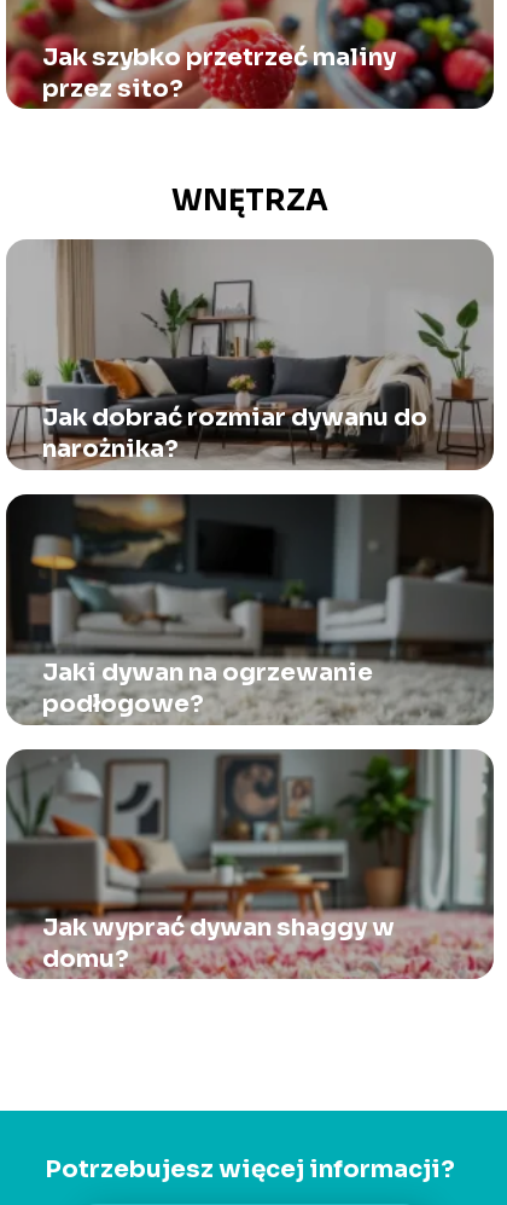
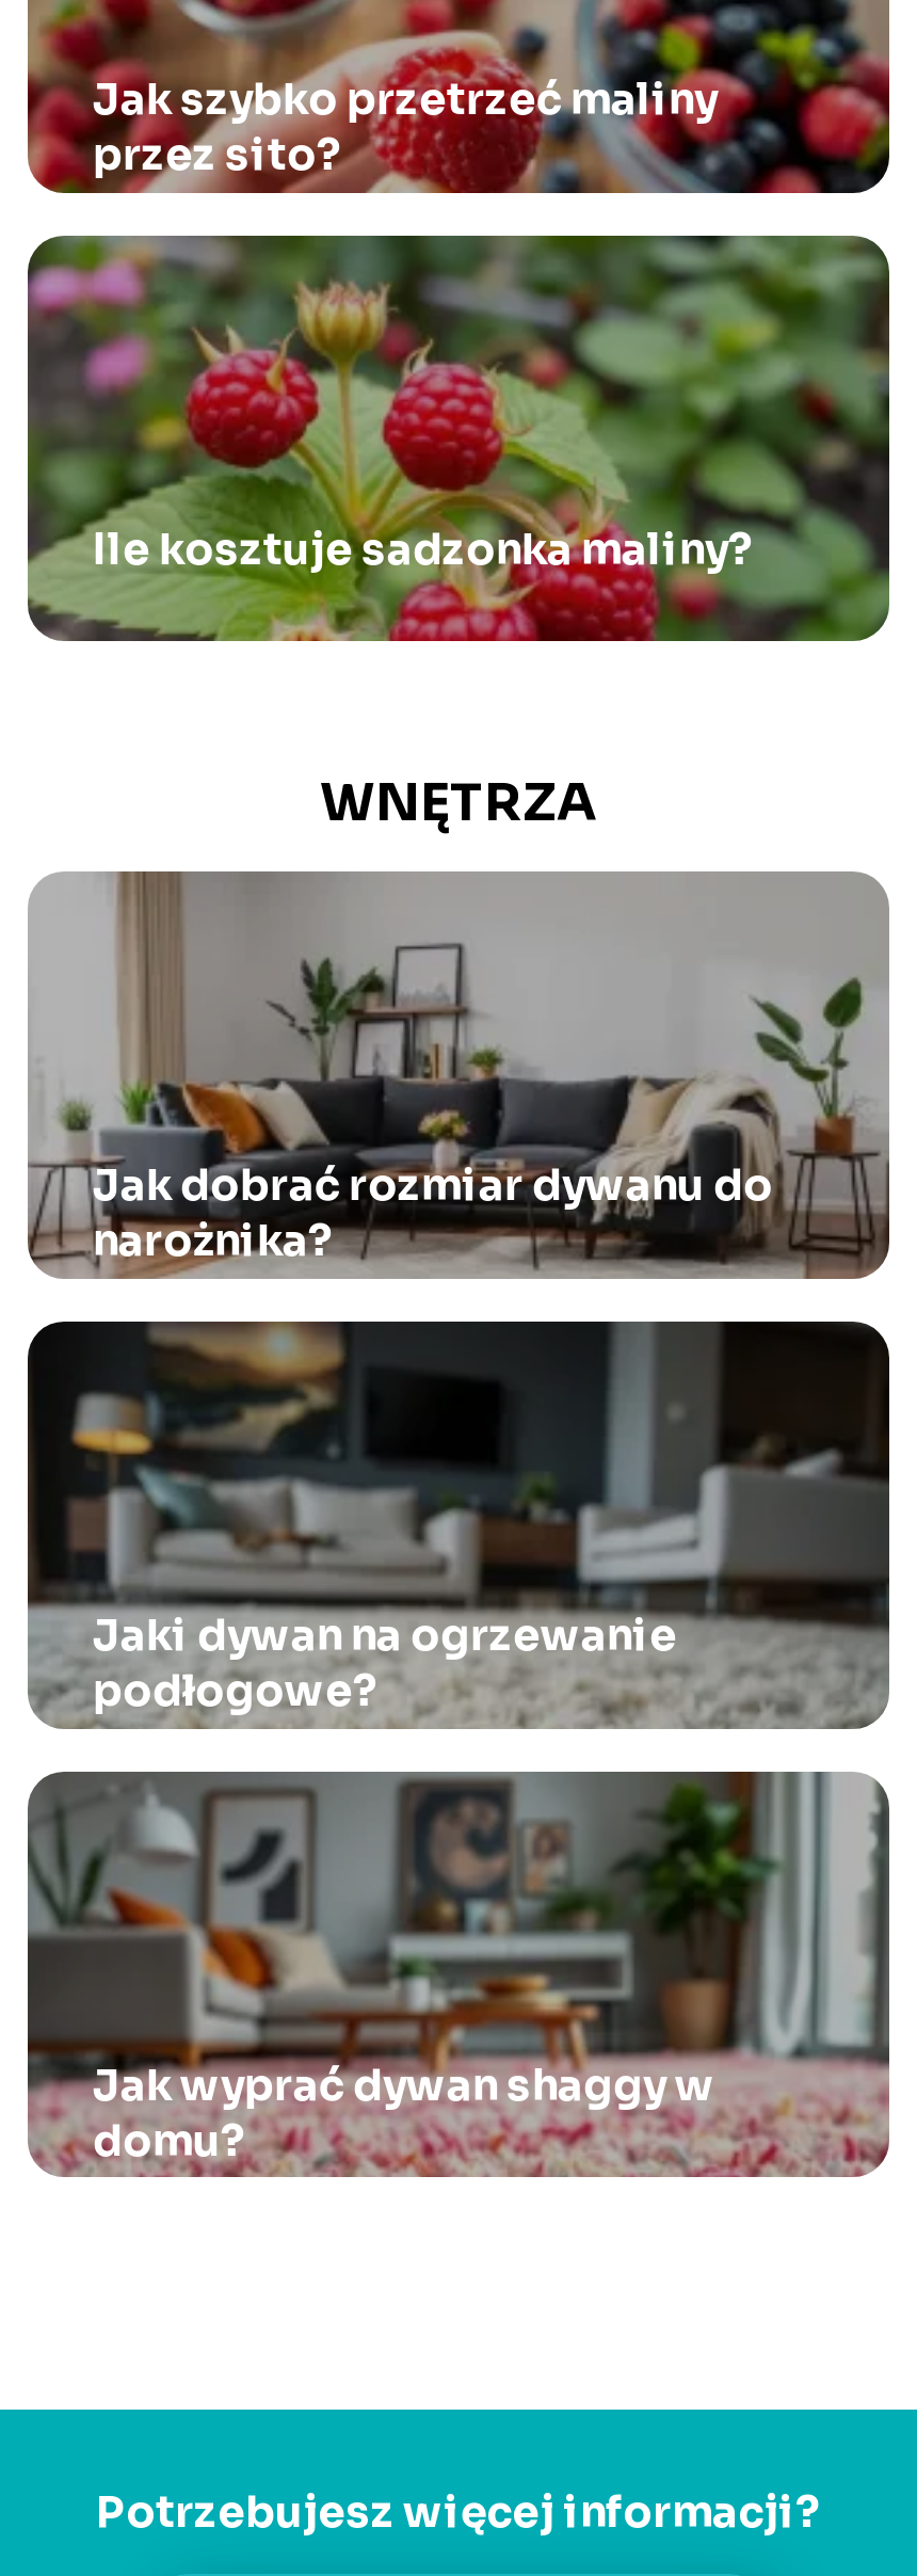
none -> [28,233,891,644] [image] | Ile kosztuje sadzonka maliny?

